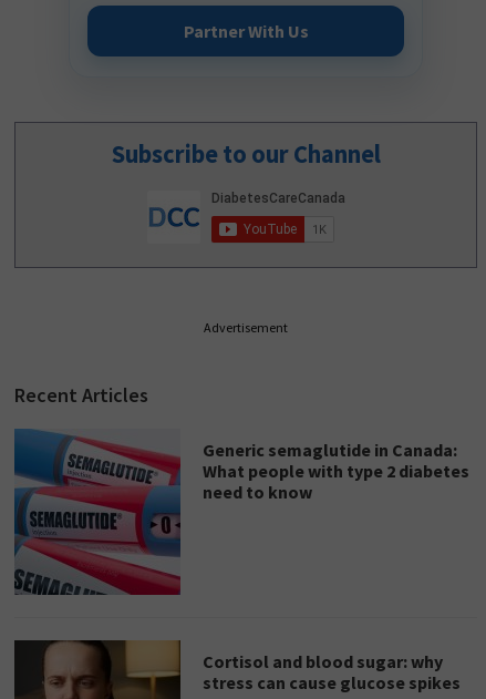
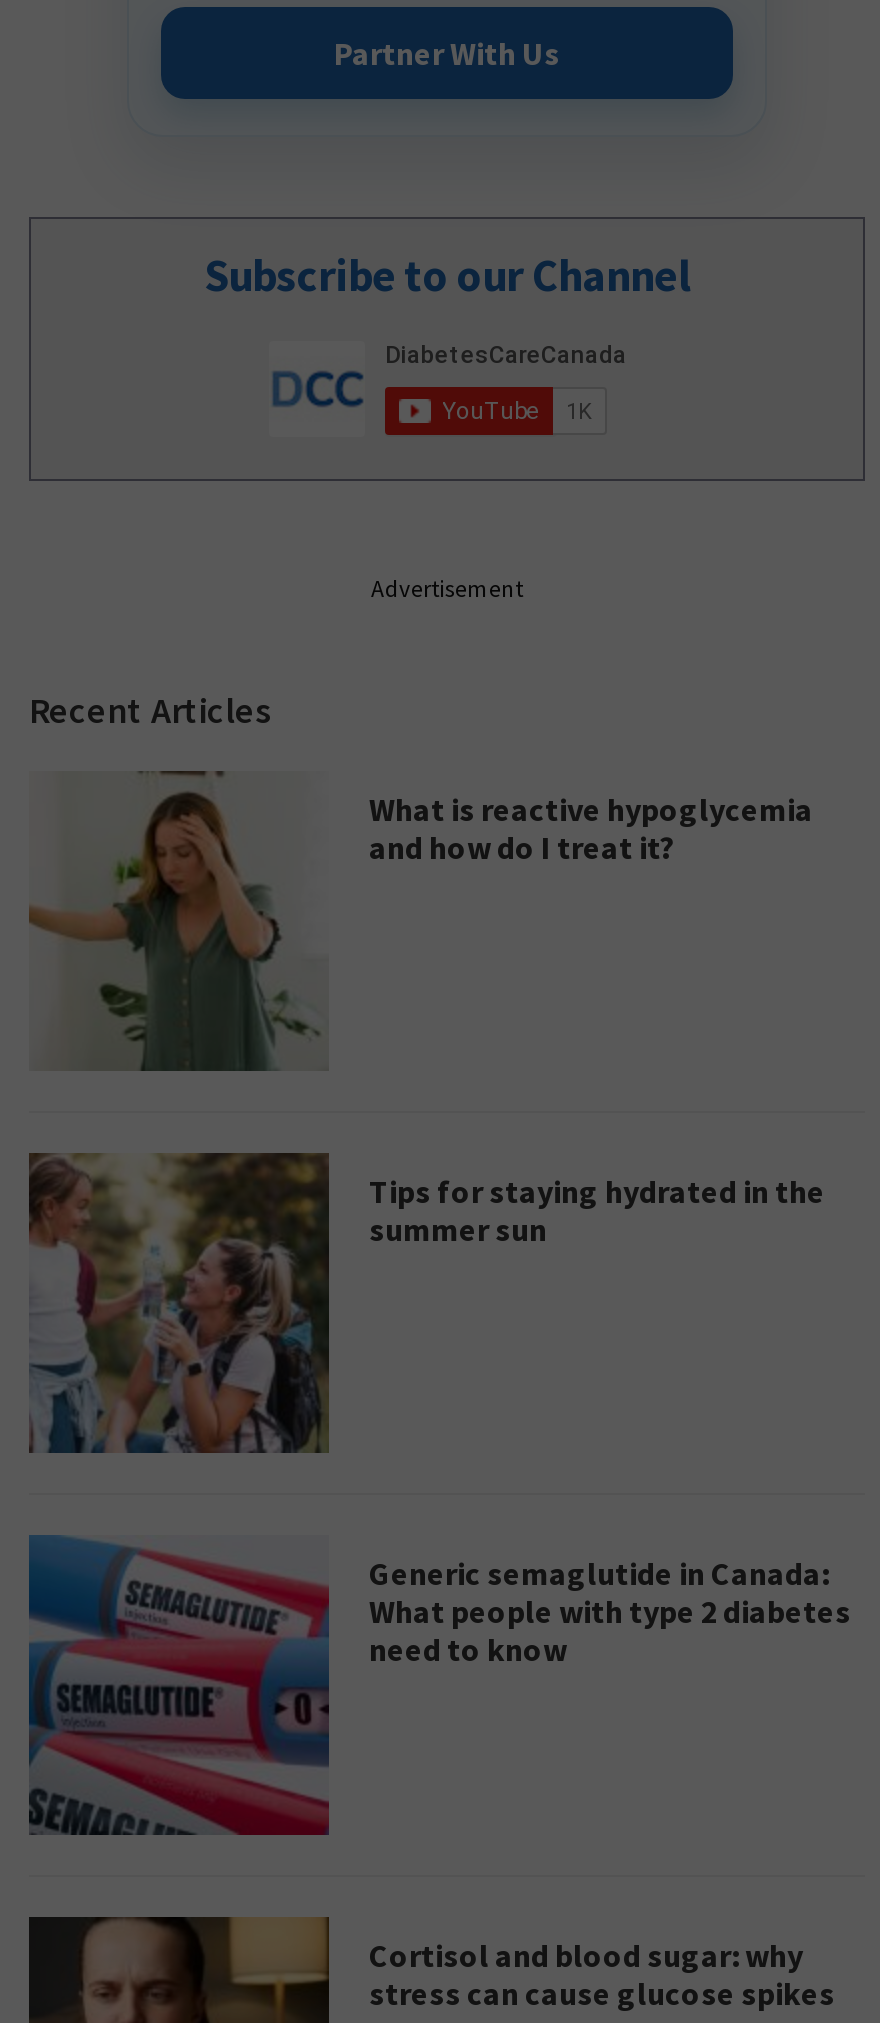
none -> [27,769,813,1073] [image] | What is reactive hypoglycemia | and how do I treat it?
none -> [29,1151,825,1455] [image] | Tips for staying hydrated in the | summer sun

